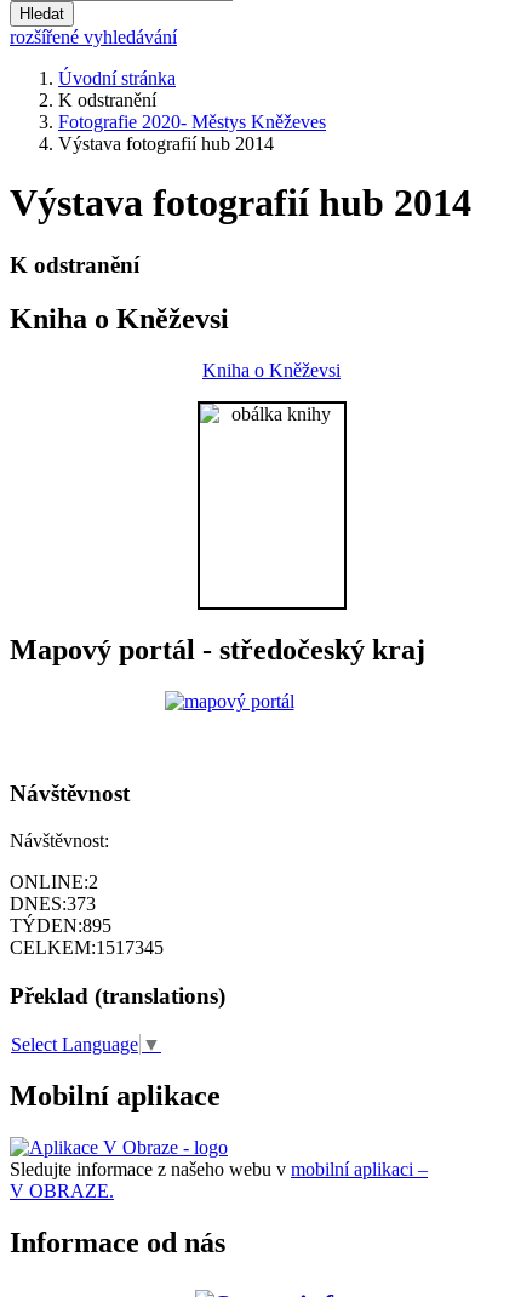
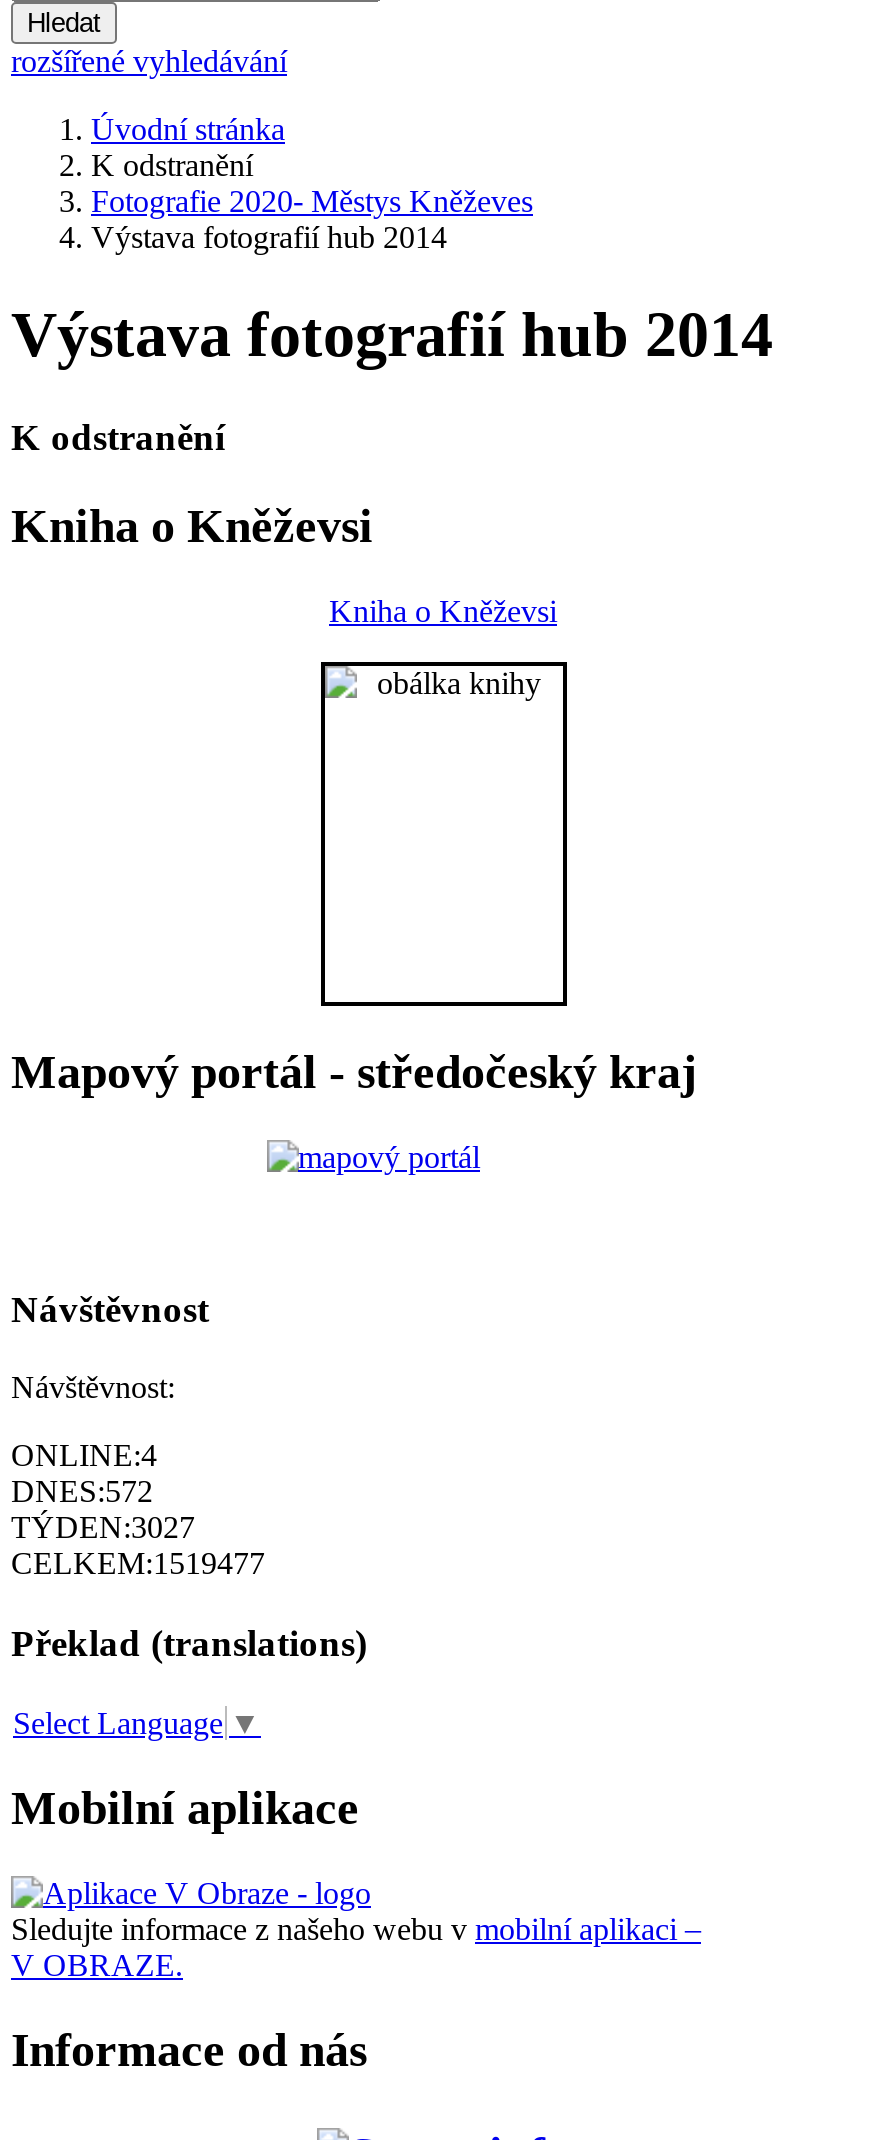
[10,871,98,892] ONLINE:2 -> [11,1438,157,1472] ONLINE:4
[10,893,96,914] DNES:373 -> [11,1474,153,1508] DNES:572
[10,915,111,936] TÝDEN:895 -> [11,1510,195,1544] TÝDEN:3027
[10,937,164,957] CELKEM:1517345 -> [11,1546,265,1580] CELKEM:1519477

